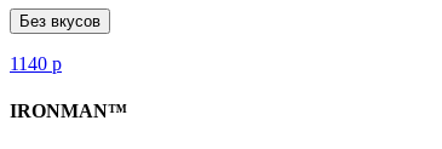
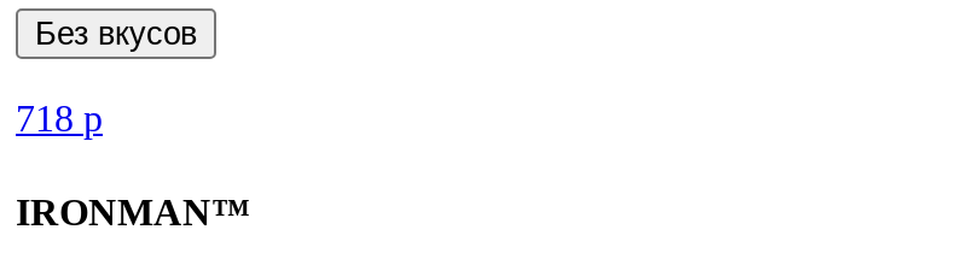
[10,54,62,74] 1140 р -> [16,98,103,139] 718 р

